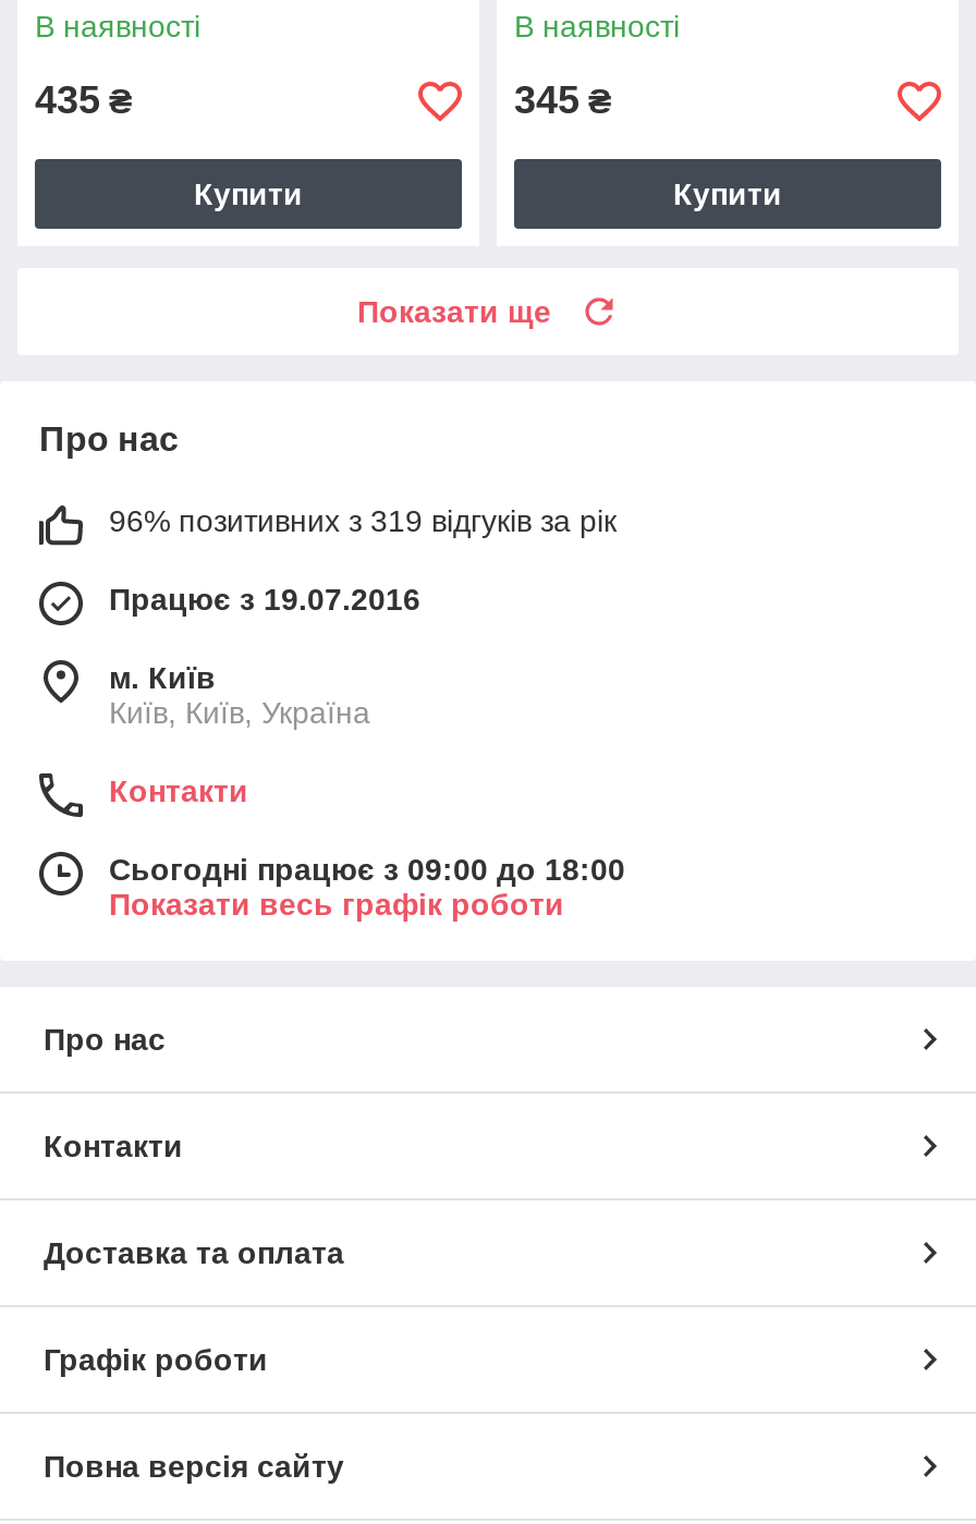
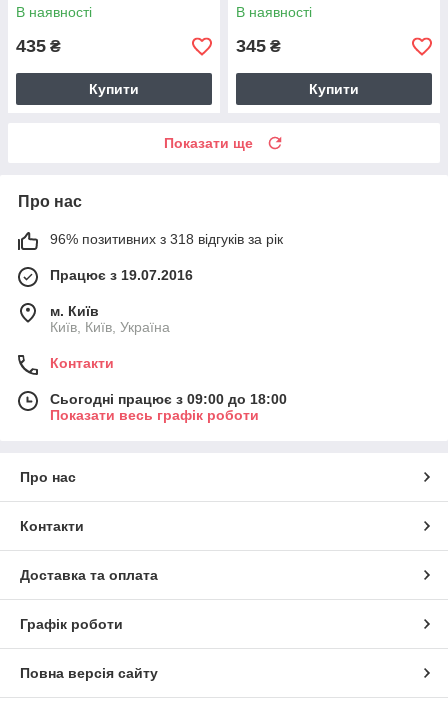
[109,504,617,539] 96% позитивних з 319 відгуків за рік -> [50,231,283,247] 96% позитивних з 318 відгуків за рік

